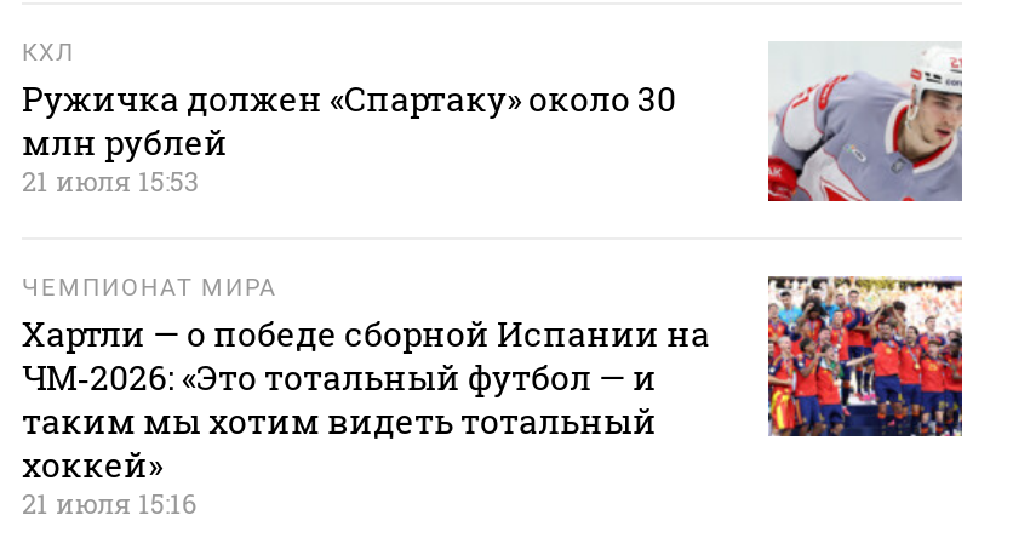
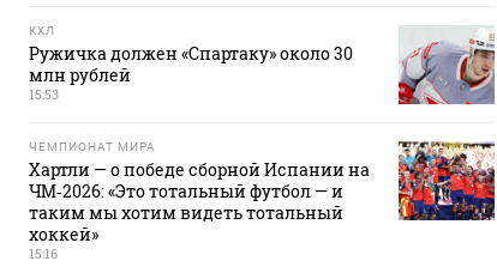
[22,162,199,199] 21 июля 15:53 -> [29,85,59,103] 15:53
[22,485,196,521] 21 июля 15:16 -> [29,244,58,262] 15:16

